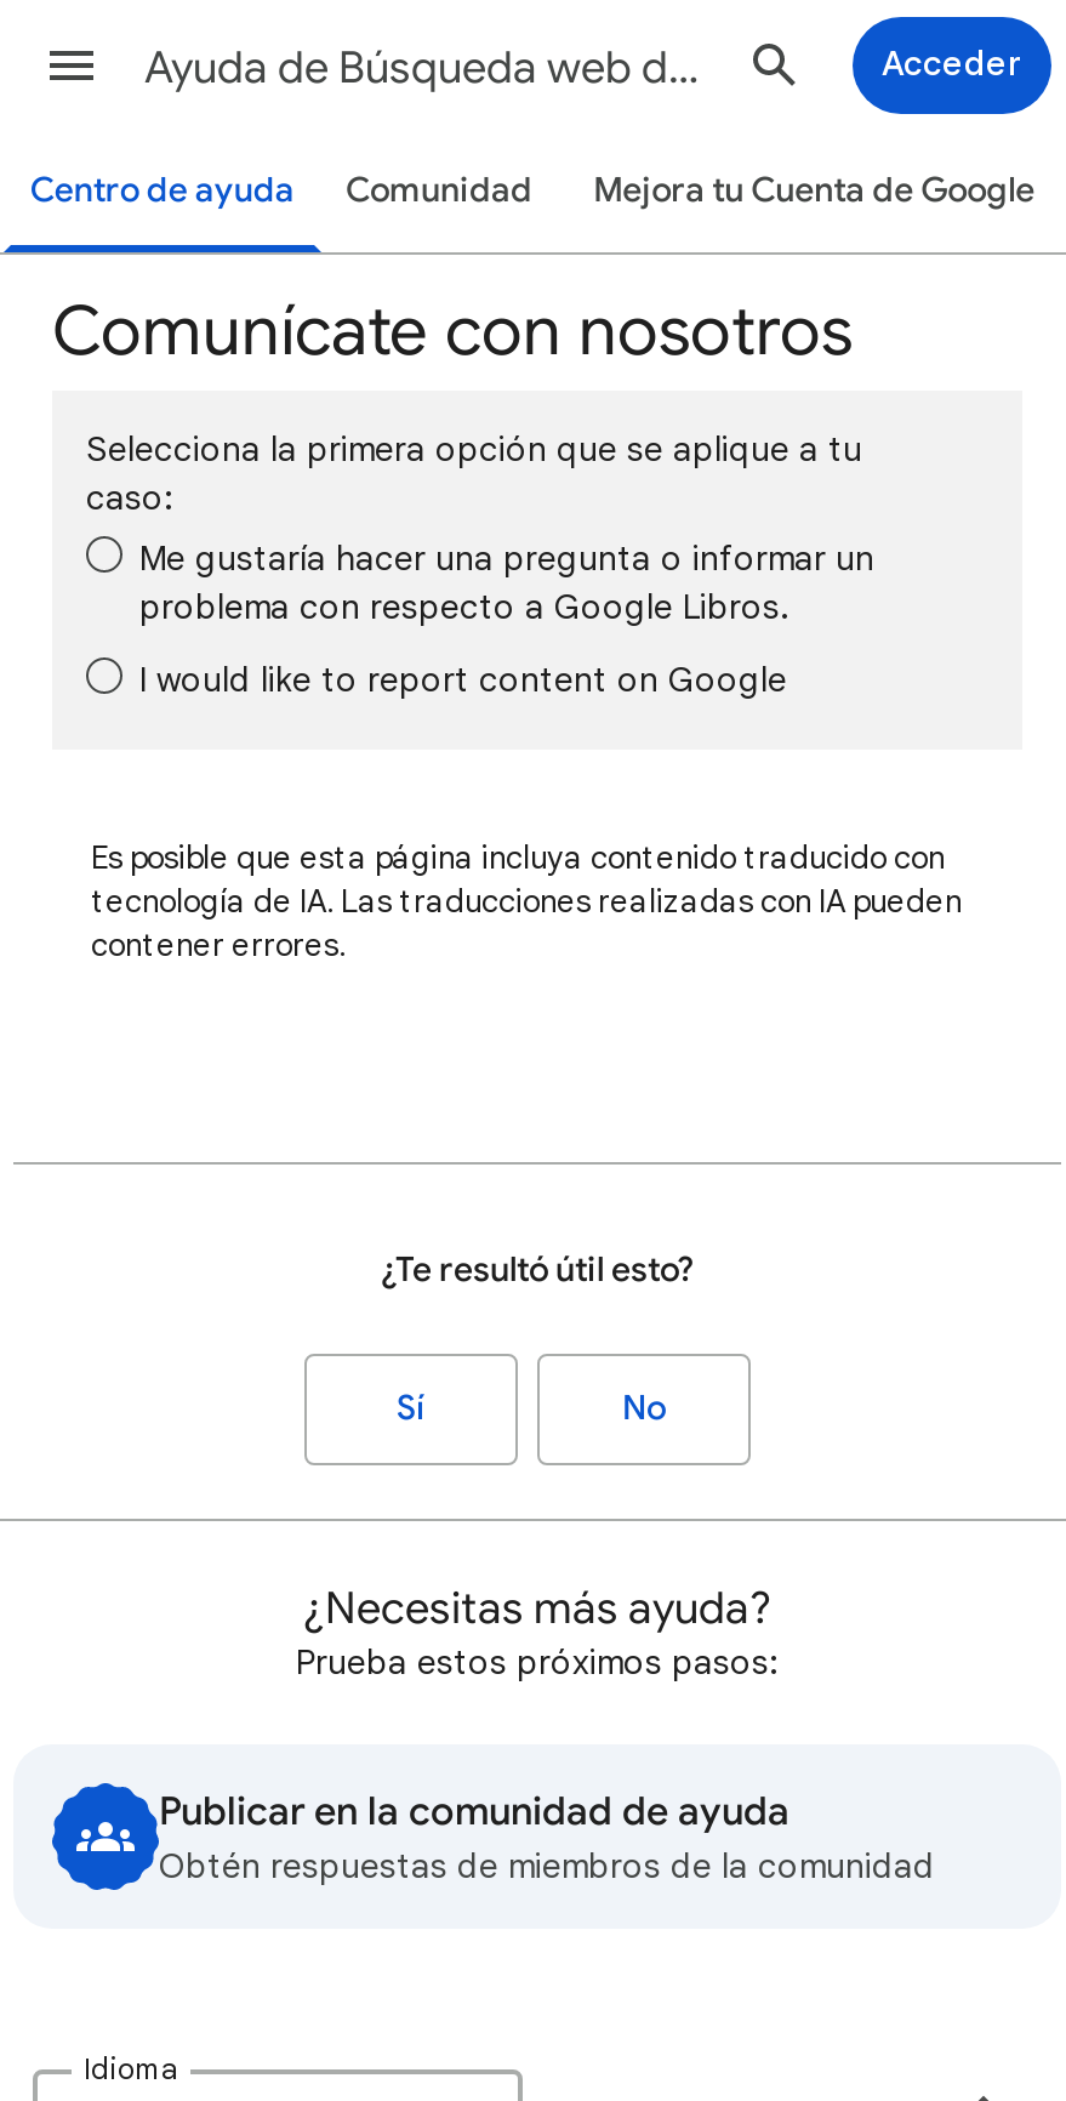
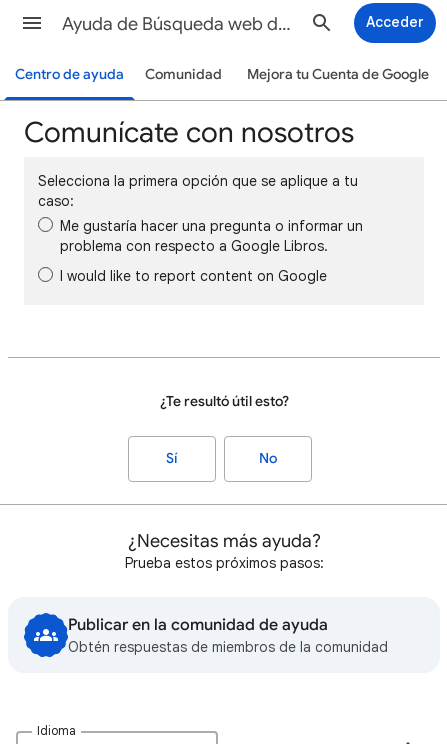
[91,837,962,966] Es posible que esta página incluya contenido traducido con | tecnología de IA. Las traducciones realizadas con IA pueden | contener errores. -> none

